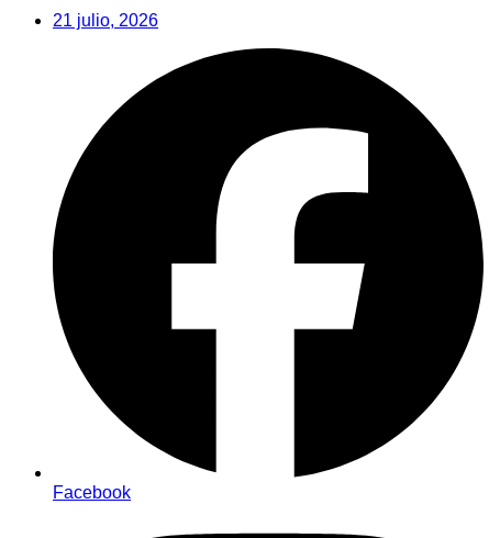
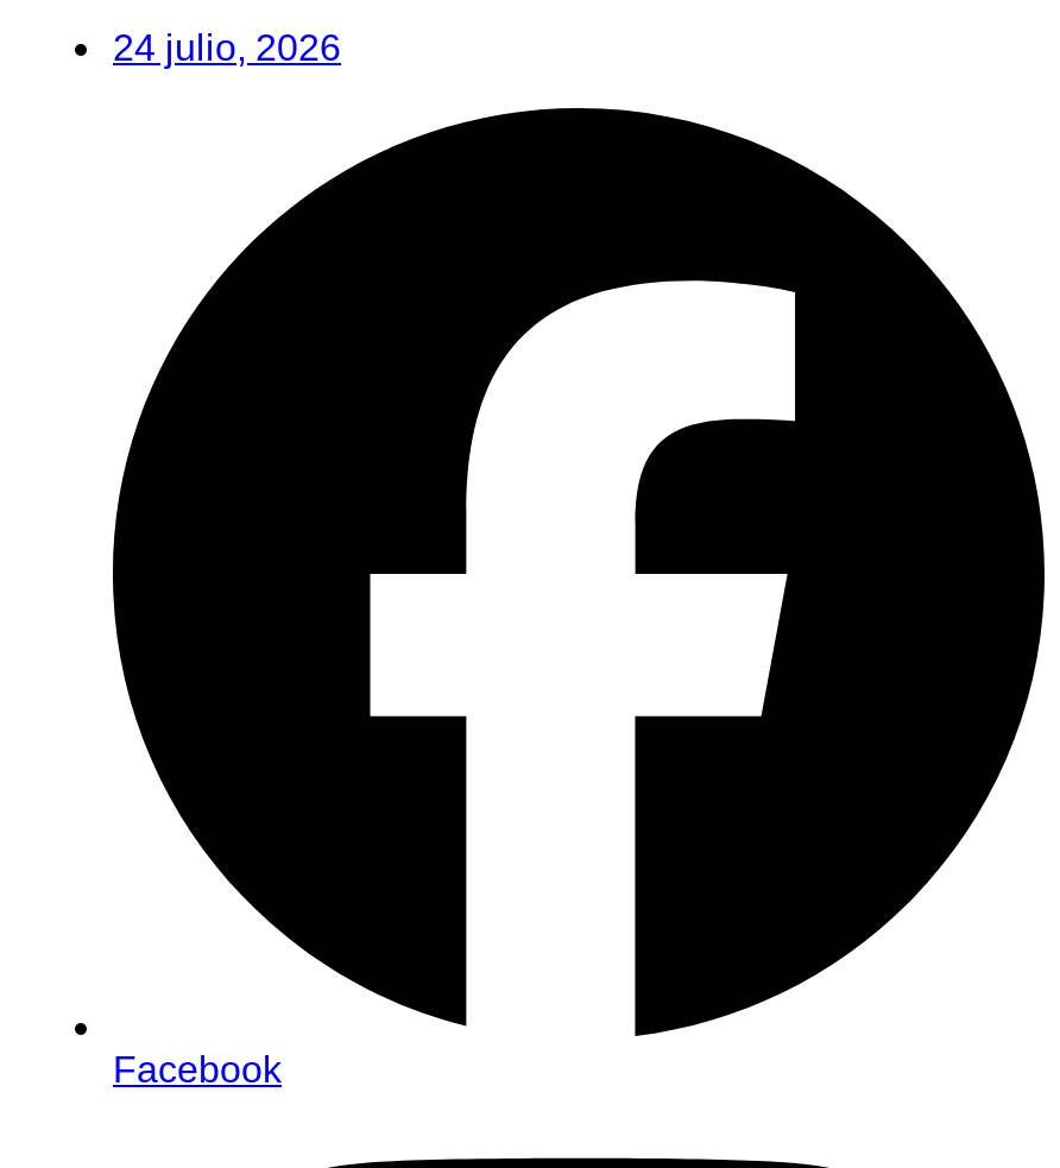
[53,11,158,30] 21 julio, 2026 -> [113,27,341,68] 24 julio, 2026

